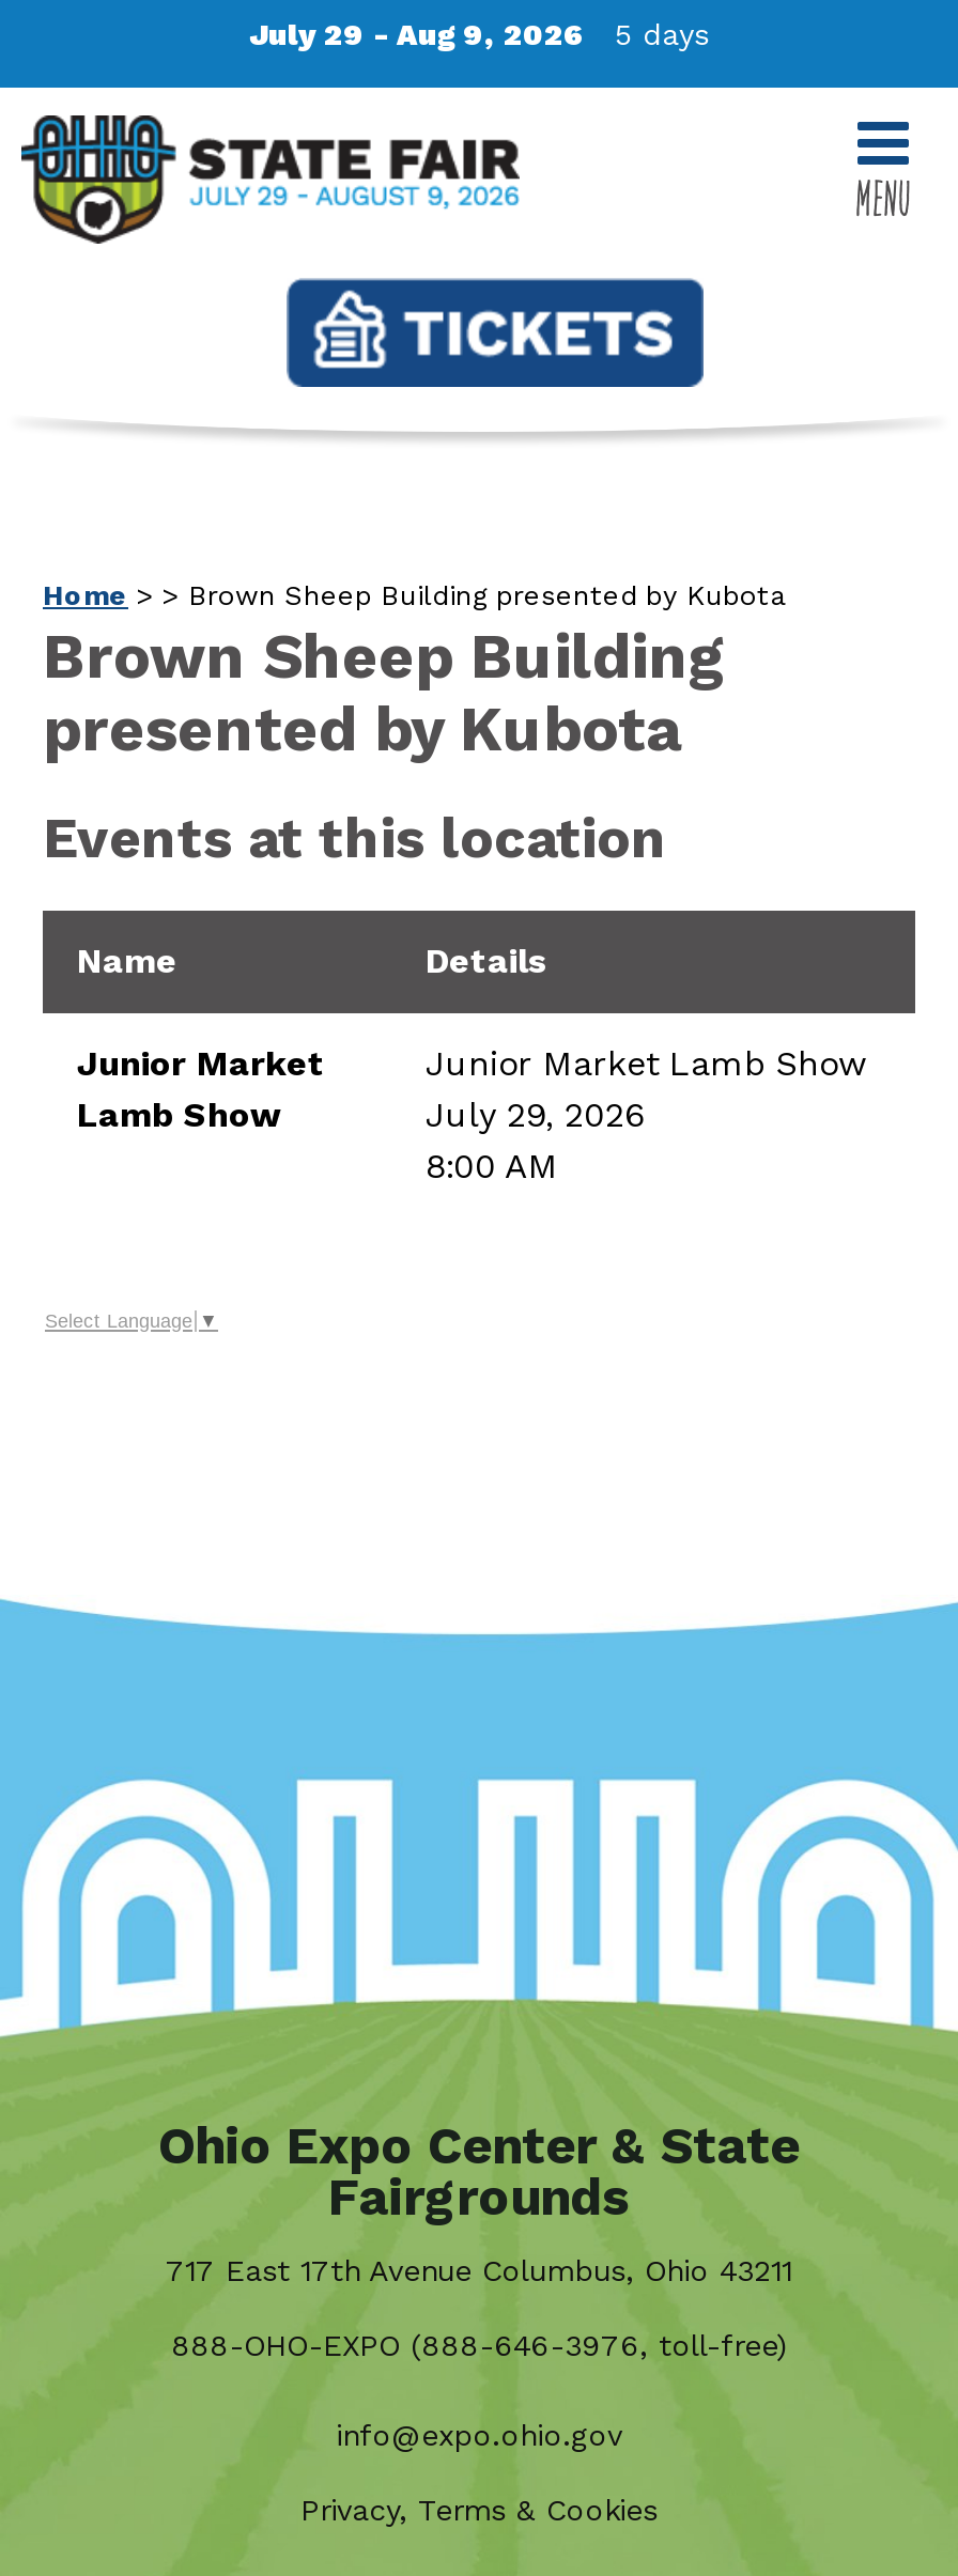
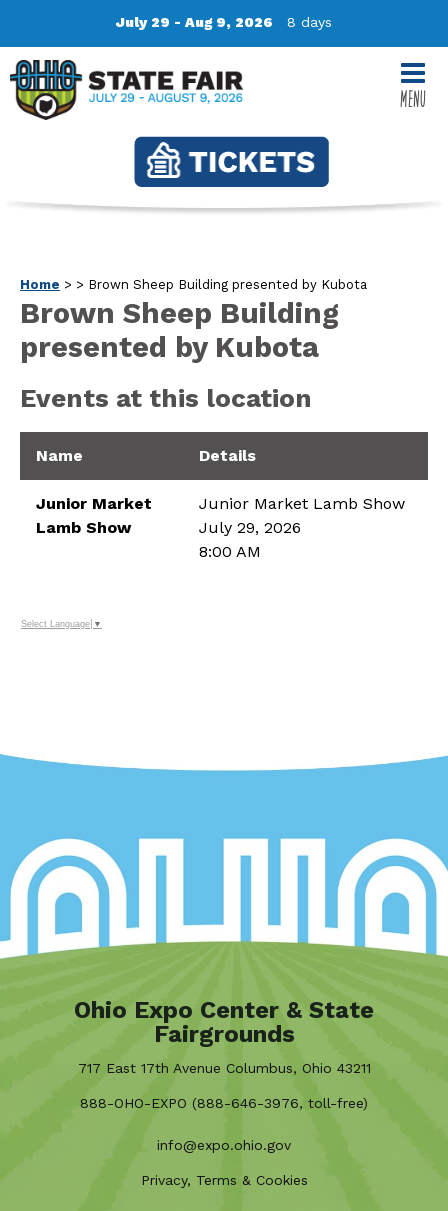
[249,17,709,51] July 29 - Aug 9, 2026 5 days -> [116,14,332,30] July 29 - Aug 9, 2026 8 days

